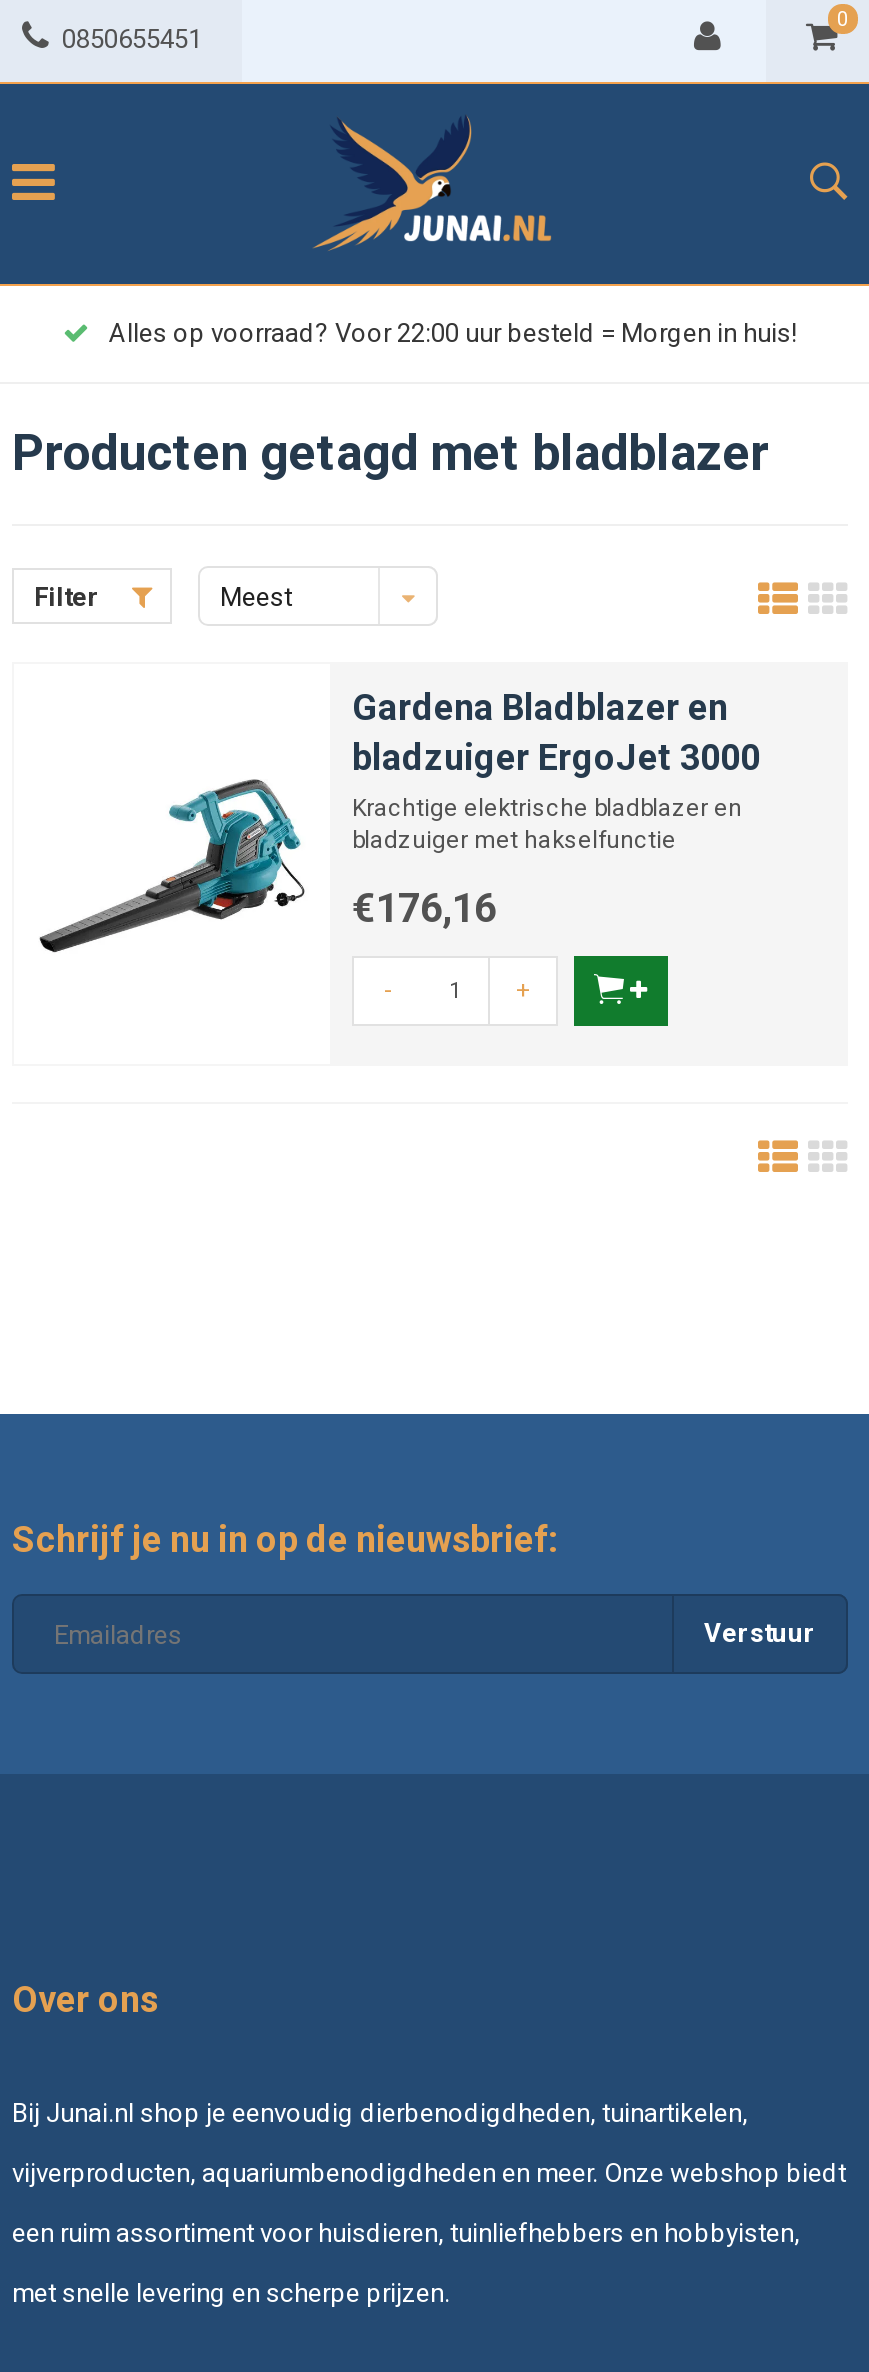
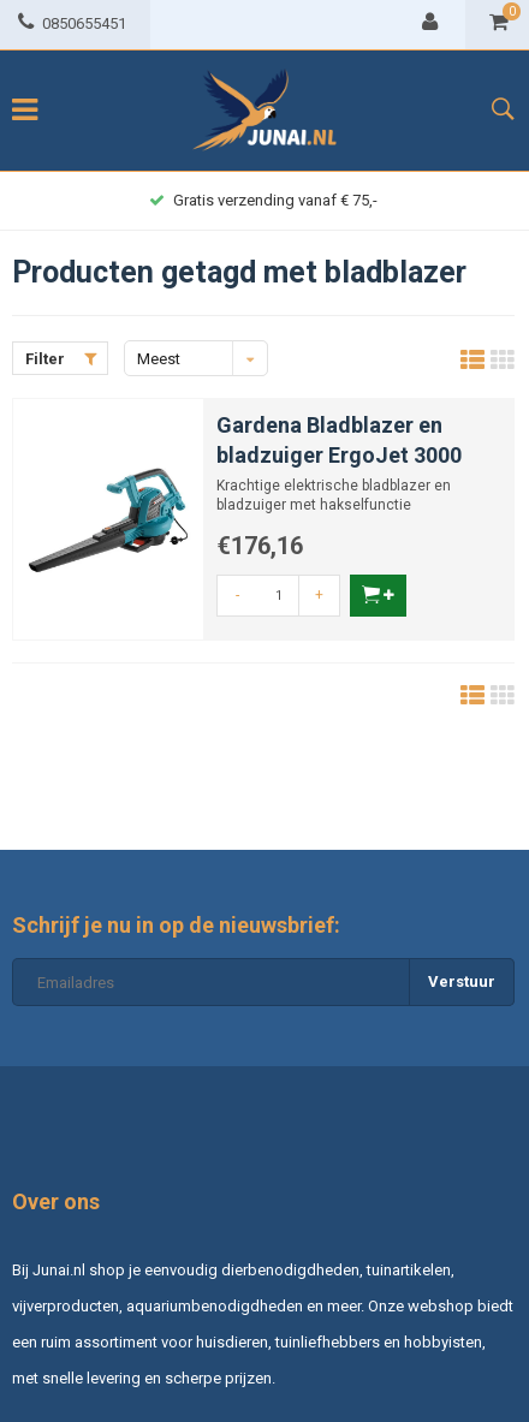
[109,318,797,348] Alles op voorraad? Voor 22:00 uur besteld = Morgen in huis! -> [173,191,378,209] Gratis verzending vanaf € 75,-

